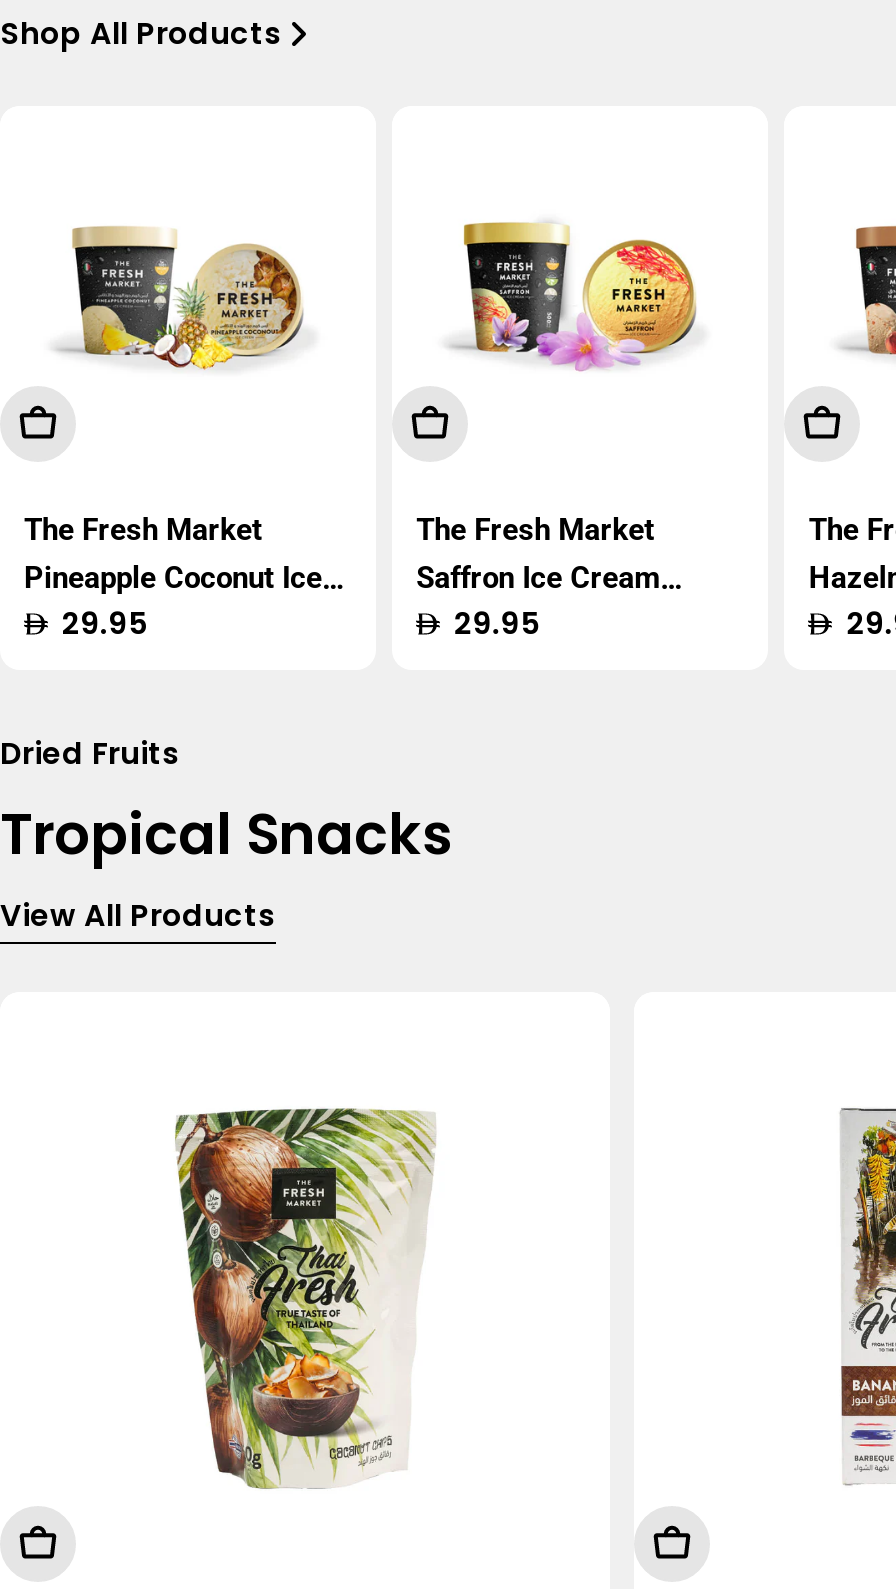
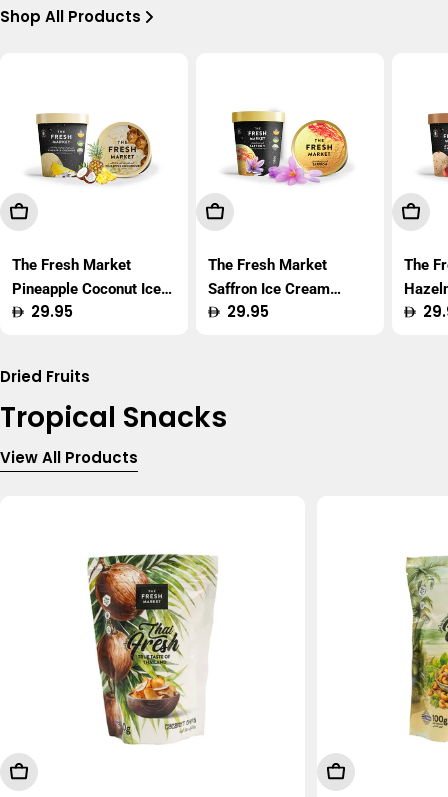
[812,1106,890,1486] [image] -> [405,554,445,742] [image]

